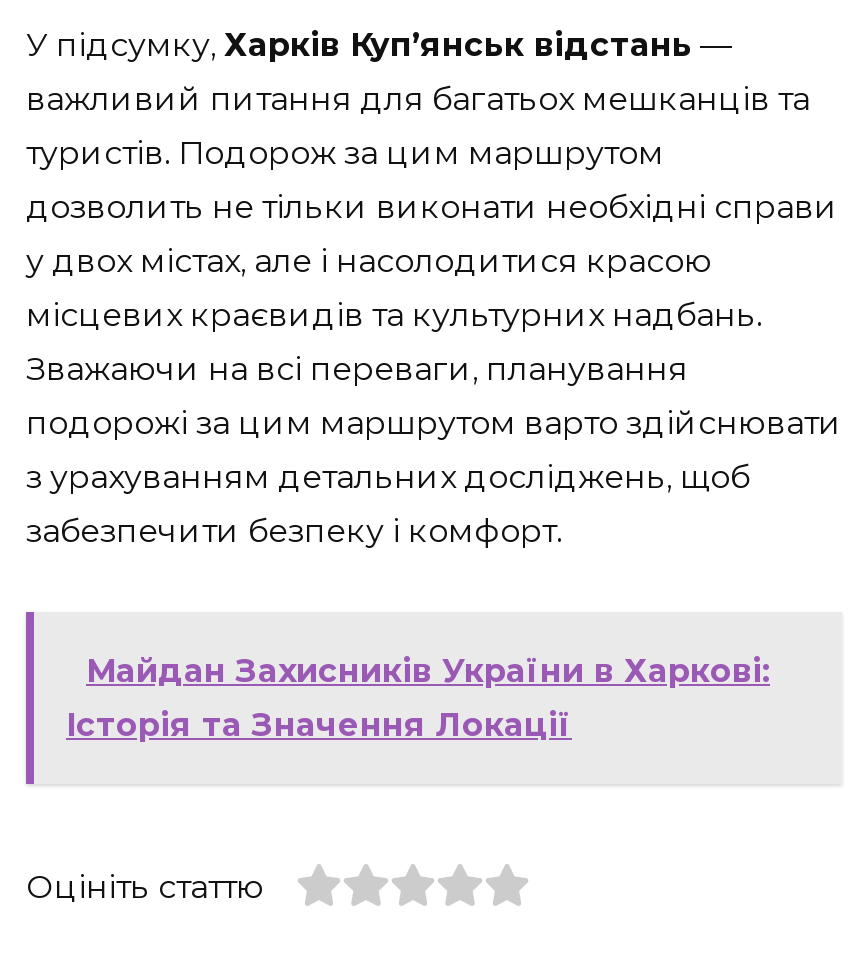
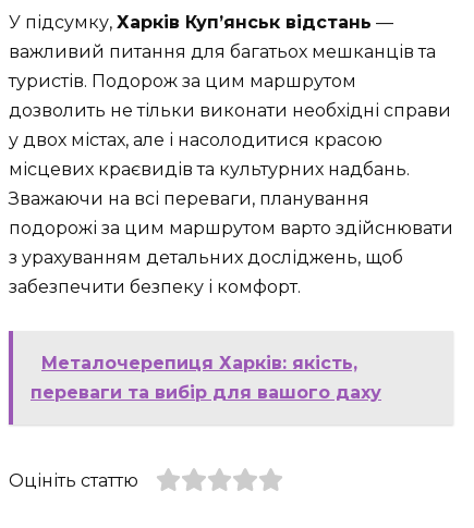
[66,652,770,744] Майдан Захисників України в Харкові: | Історія та Значення Локації -> [31,353,381,403] Металочерепиця Харків: якість, | переваги та вибір для вашого даху

